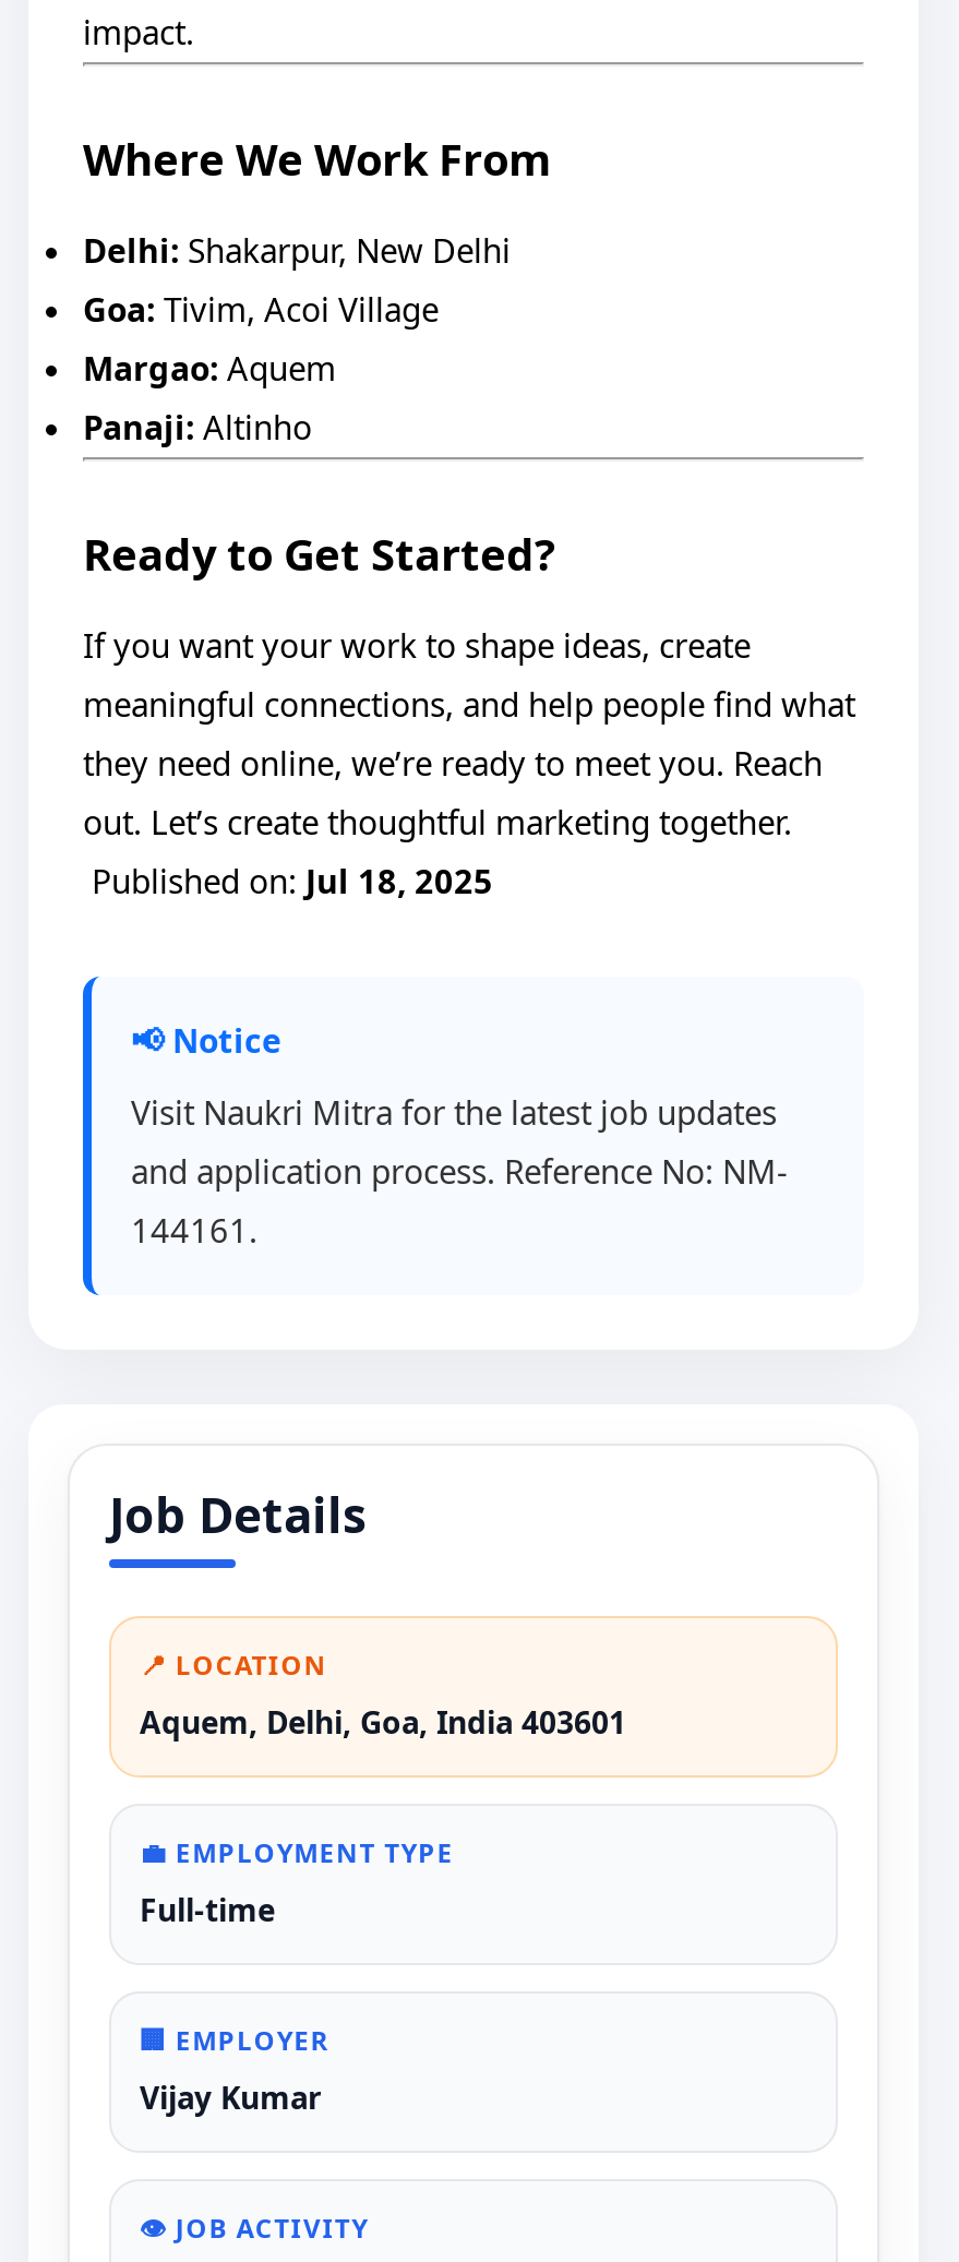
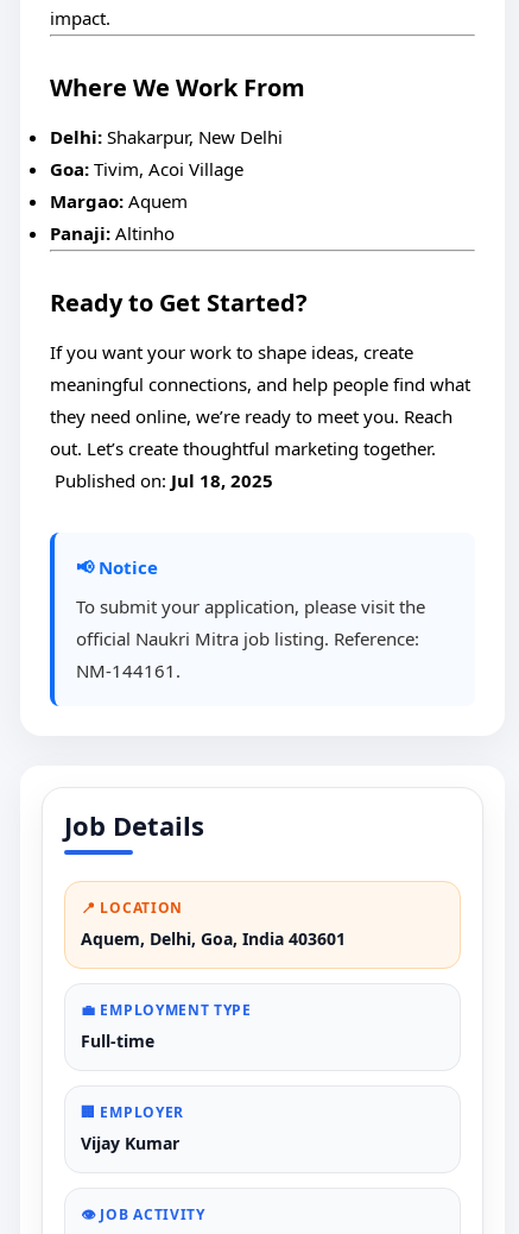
[131,1090,788,1252] Visit Naukri Mitra for the latest job updates | and application process. Reference No: NM- | 144161. -> [76,594,425,682] To submit your application, please visit the | official Naukri Mitra job listing. Reference: | NM-144161.

